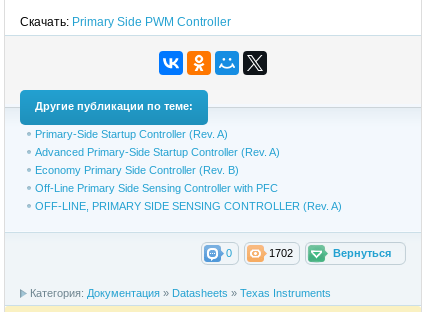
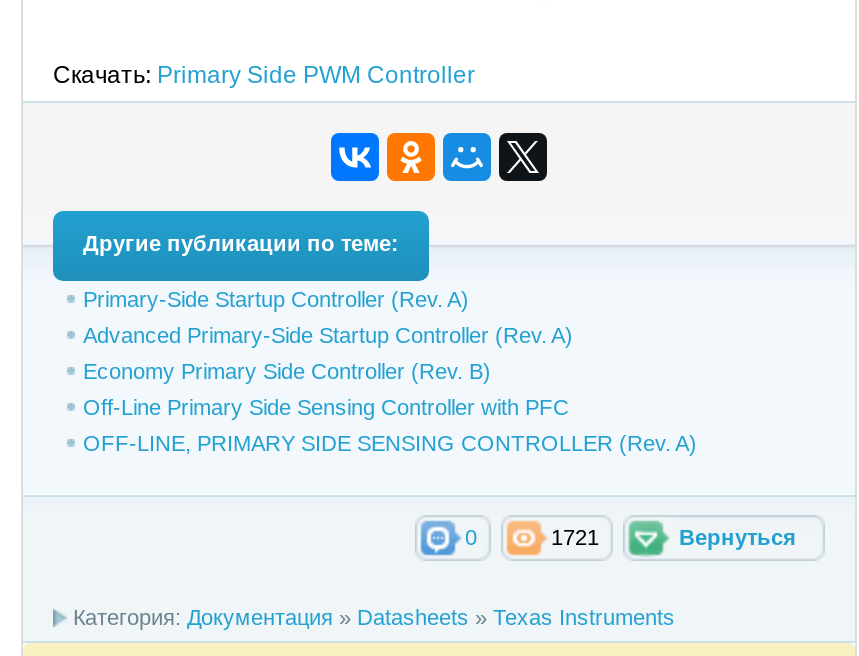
[269,247,293,259] 1702 -> [551,525,599,549] 1721

